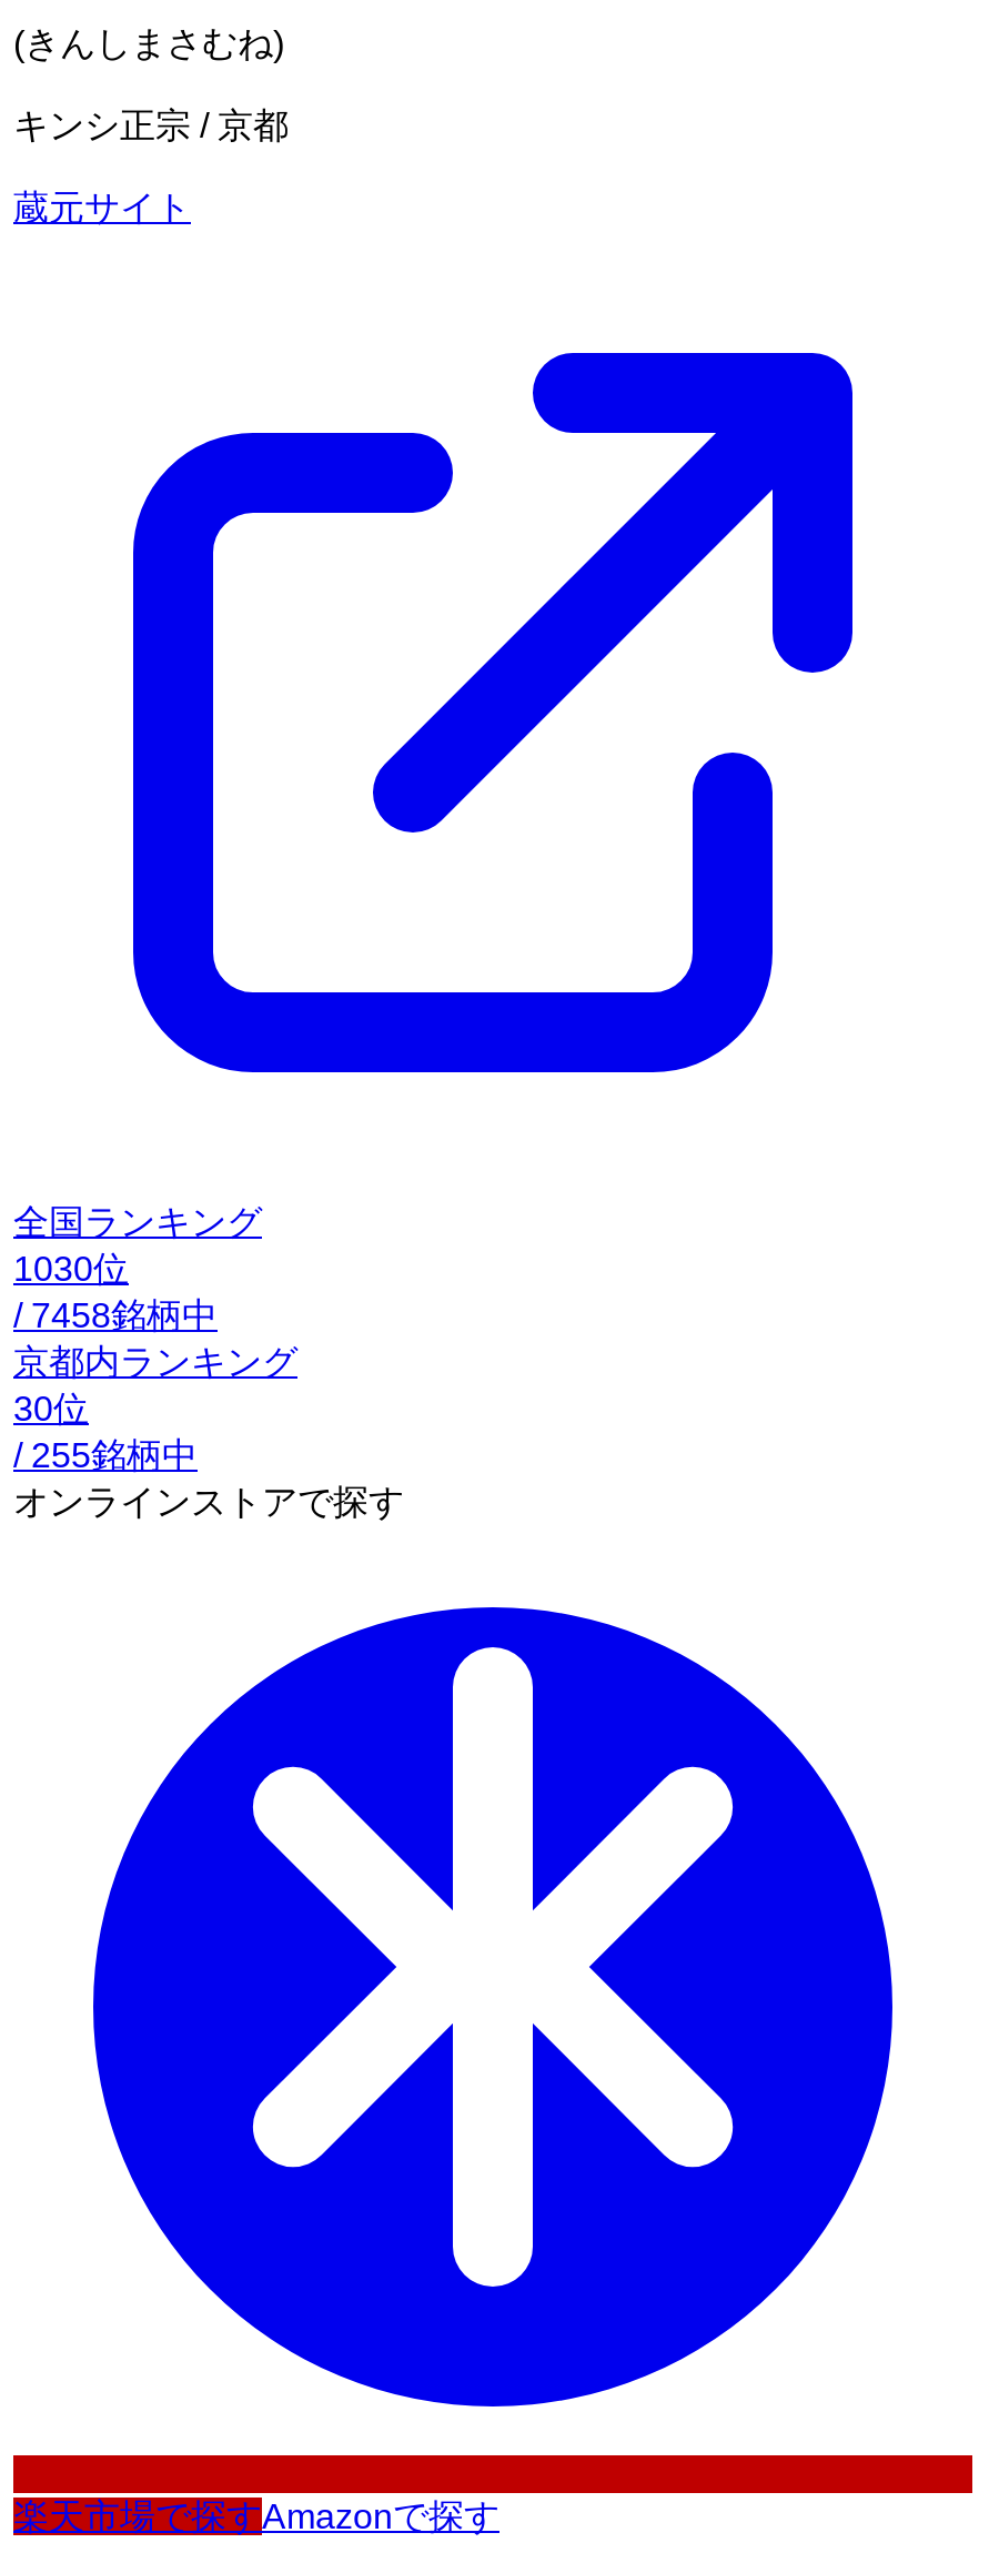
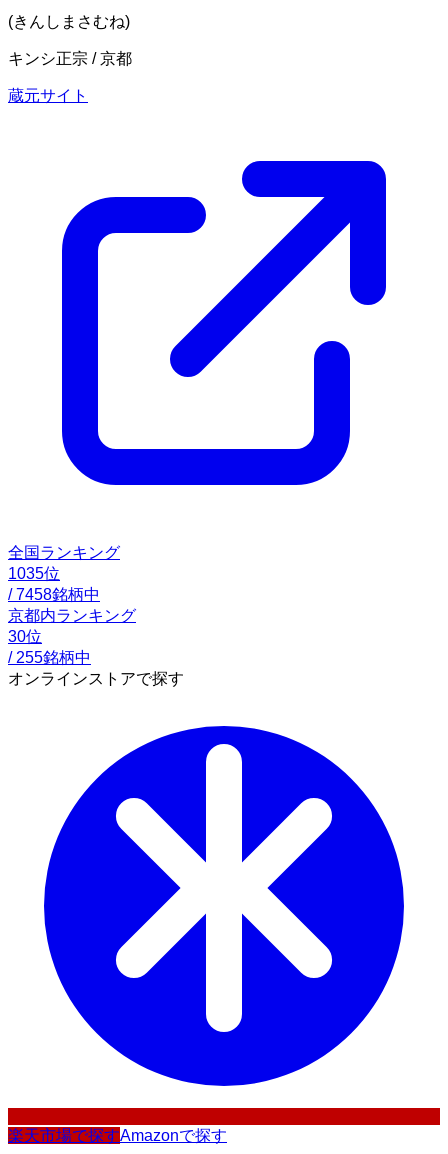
[13,1250,129,1287] 1030位 -> [8,565,60,582] 1035位

